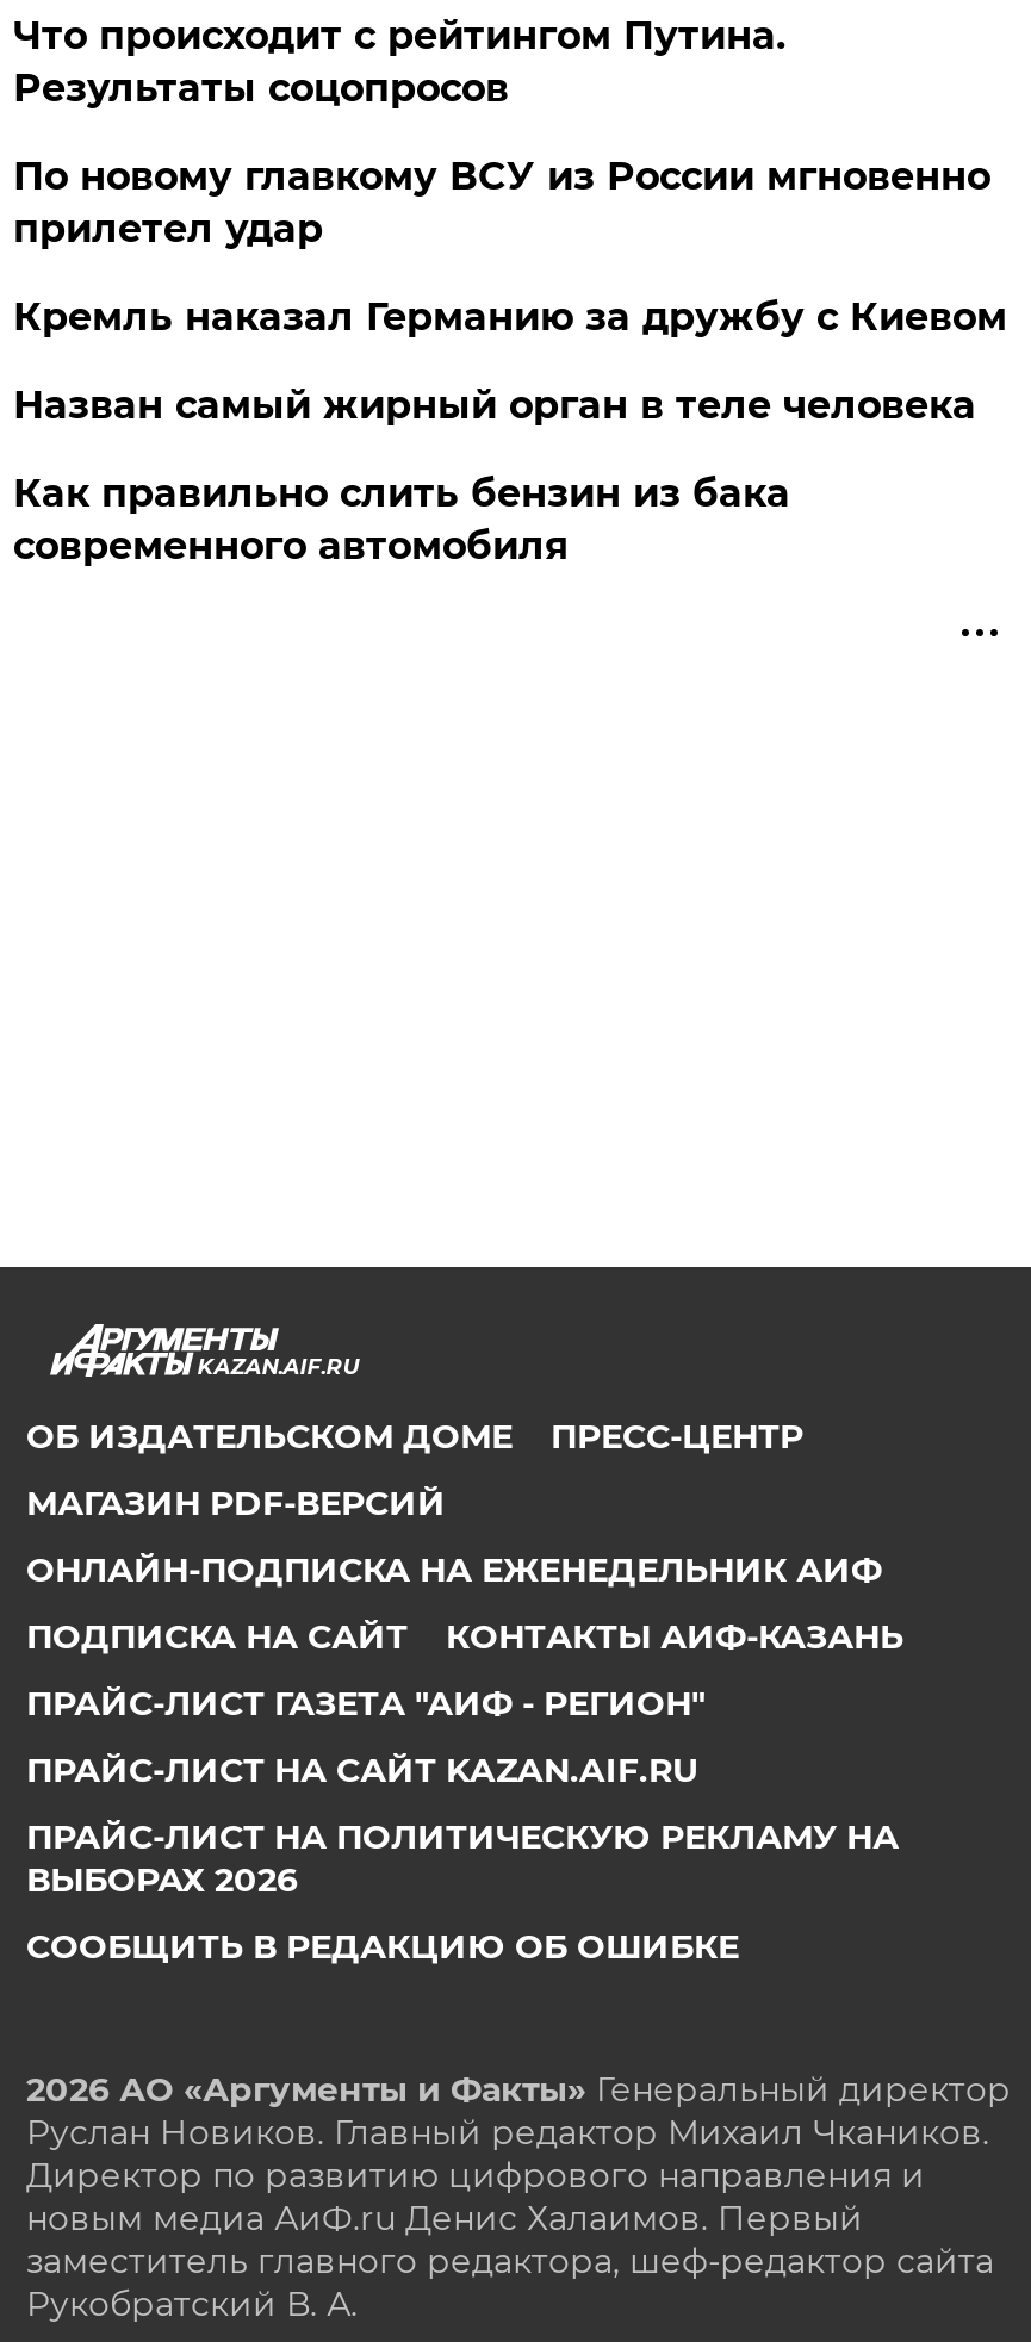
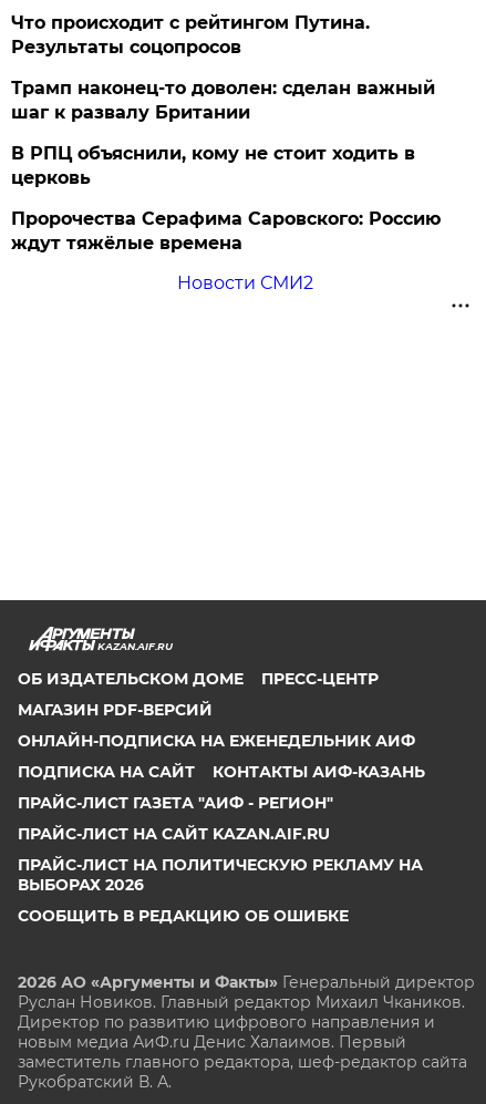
[13,153,990,251] По новому главкому ВСУ из России мгновенно | прилетел удар -> [12,77,436,123] Трамп наконец-то доволен: сделан важный | шаг к развалу Британии
[13,294,1007,339] Кремль наказал Германию за дружбу с Киевом -> [12,143,416,188] В РПЦ объяснили, кому не стоит ходить в | церковь
[13,382,976,427] Назван самый жирный орган в теле человека -> [12,208,441,253] Пророчества Серафима Саровского: Россию | ждут тяжёлые времена
[13,470,790,568] Как правильно слить бензин из бака | современного автомобиля -> [177,272,313,293] Новости СМИ2

